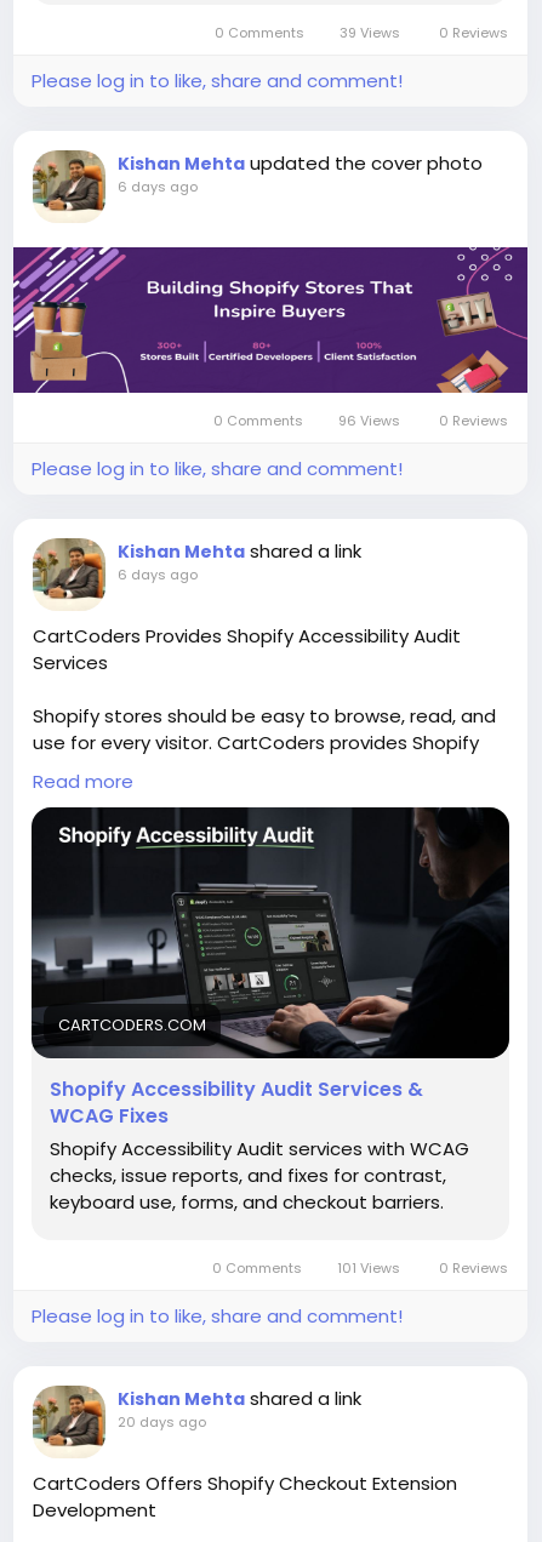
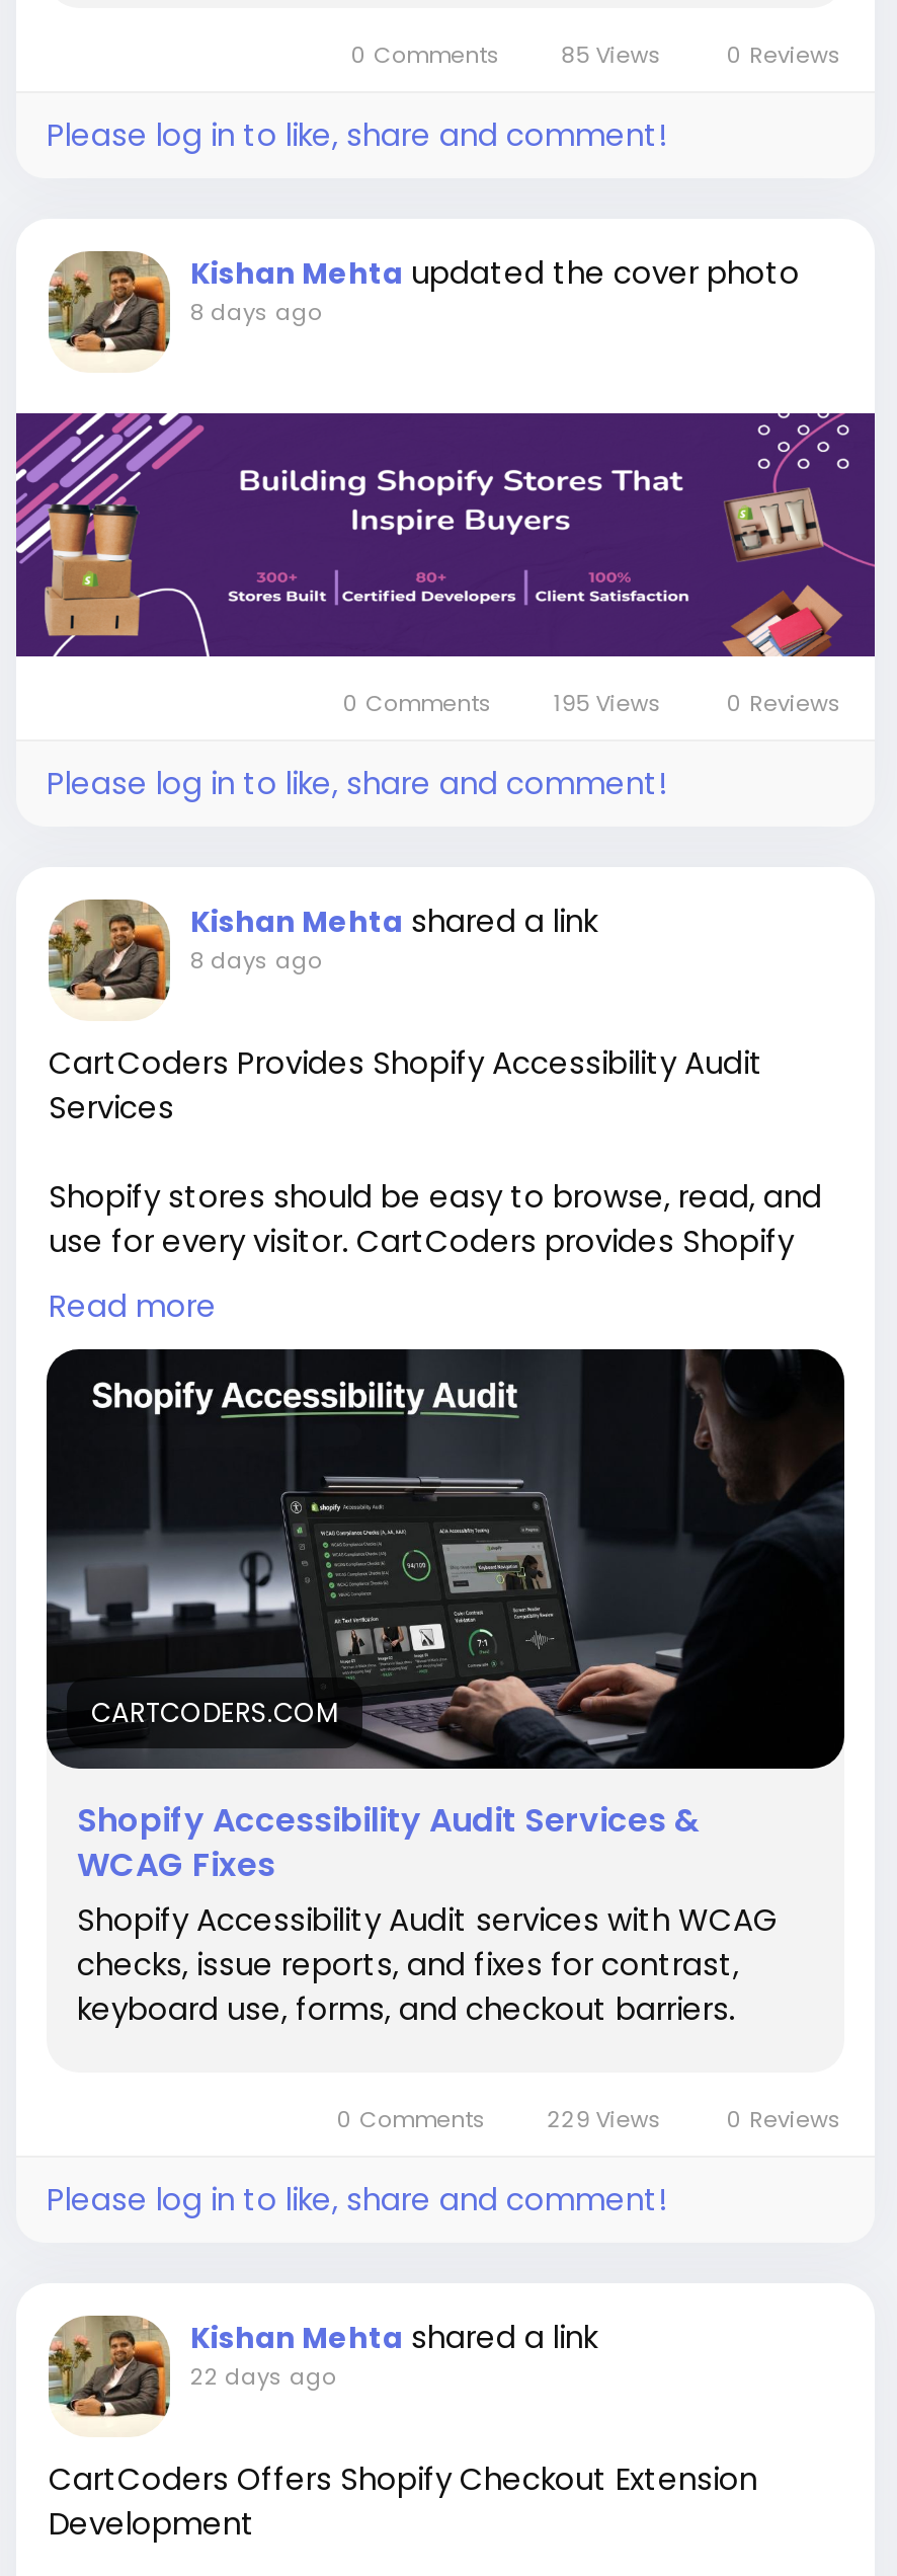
[210,23,508,43] 0 Comments 39 Views 0 Reviews -> [345,39,842,72] 0 Comments 85 Views 0 Reviews
[118,177,198,197] 6 days ago -> [190,296,322,329] 8 days ago
[209,411,508,431] 0 Comments 96 Views 0 Reviews -> [337,688,842,720] 0 Comments 195 Views 0 Reviews
[118,565,198,585] 6 days ago -> [190,945,322,977] 8 days ago
[208,1259,508,1278] 0 Comments 101 Views 0 Reviews -> [331,2103,842,2136] 0 Comments 229 Views 0 Reviews
[118,1413,206,1432] 20 days ago -> [190,2361,336,2393] 22 days ago

